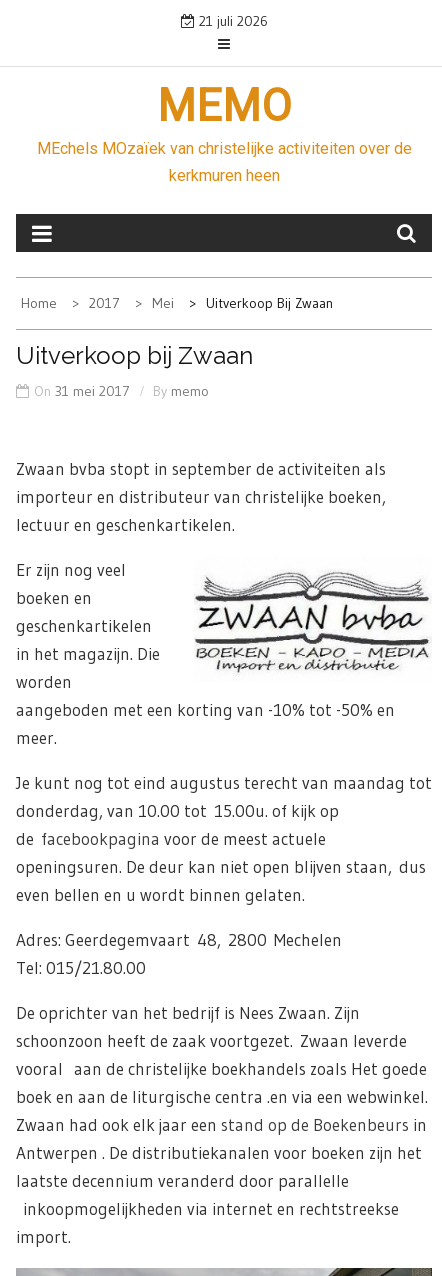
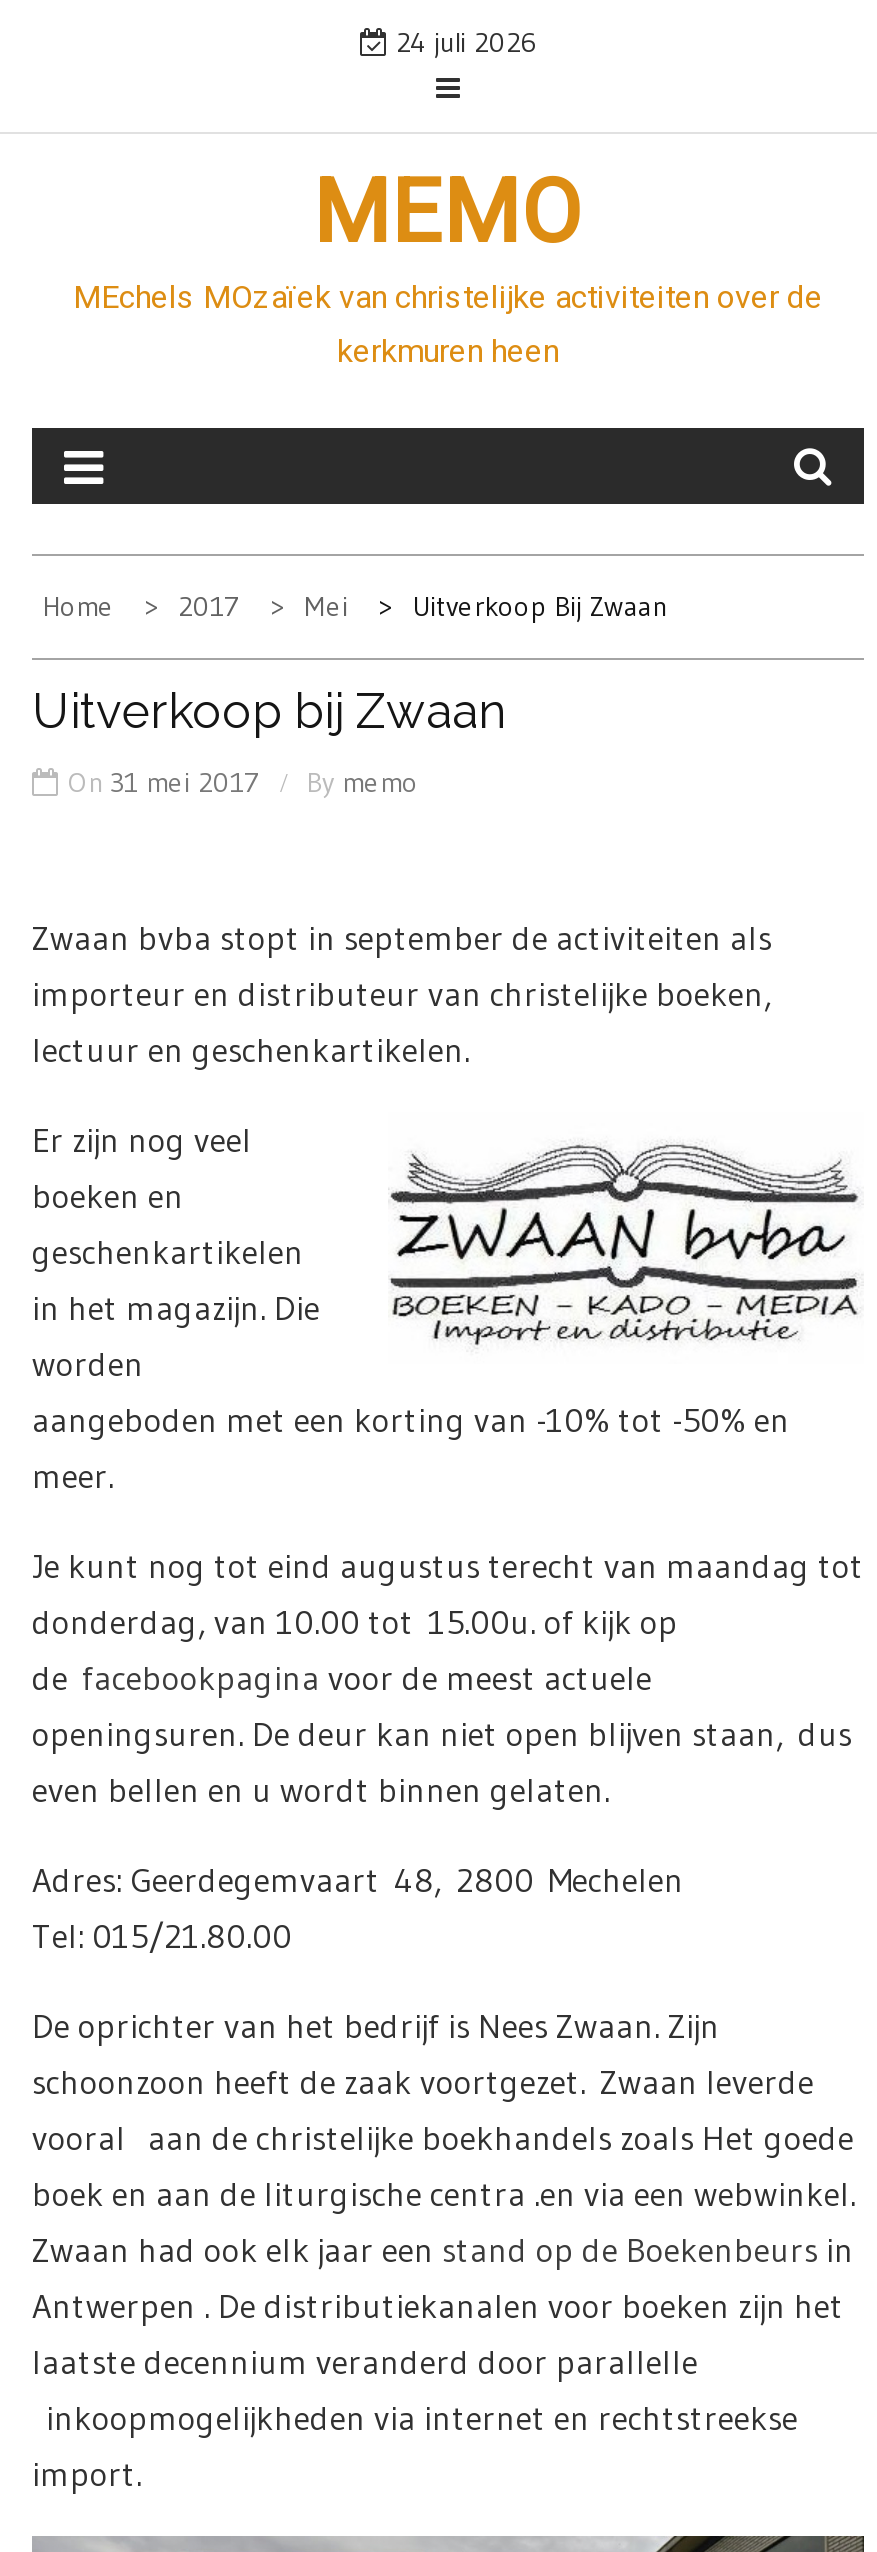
[194,12,267,30] 21 juli 2026 -> [388,24,536,60] 24 juli 2026

